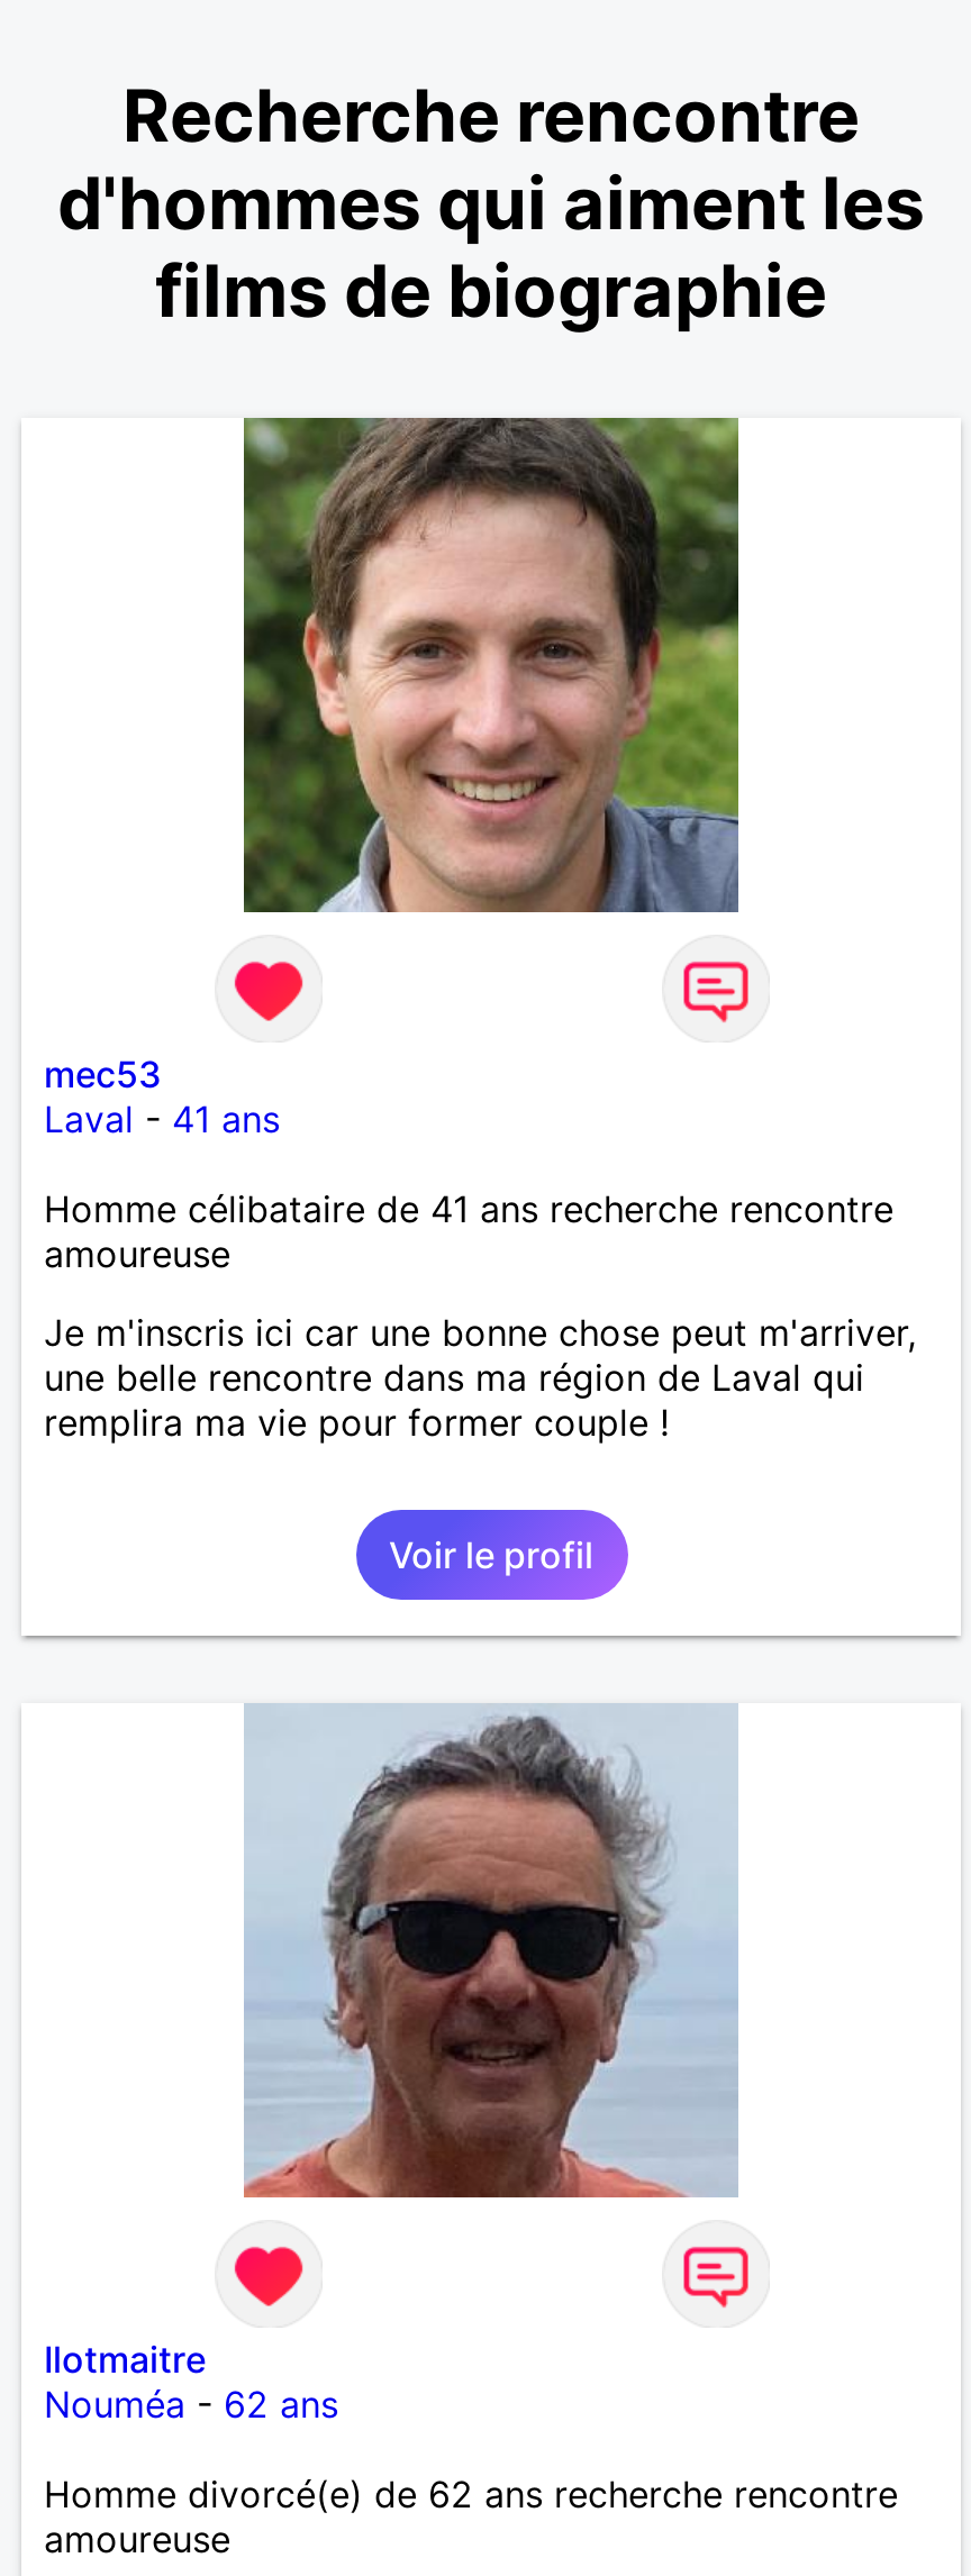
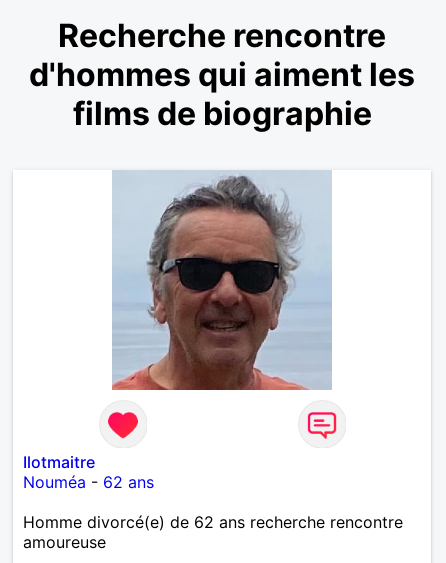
[242,416,741,914] [image] -> none
[44,1051,916,1577] mec53 | Laval - 41 ans | Homme célibataire de 41 ans recherche rencontre | amoureuse | Je m'inscris ici car une bonne chose peut m'arriver, | une belle rencontre dans ma région de Laval qui | remplira ma vie pour former couple ! | Voir le profil -> none

